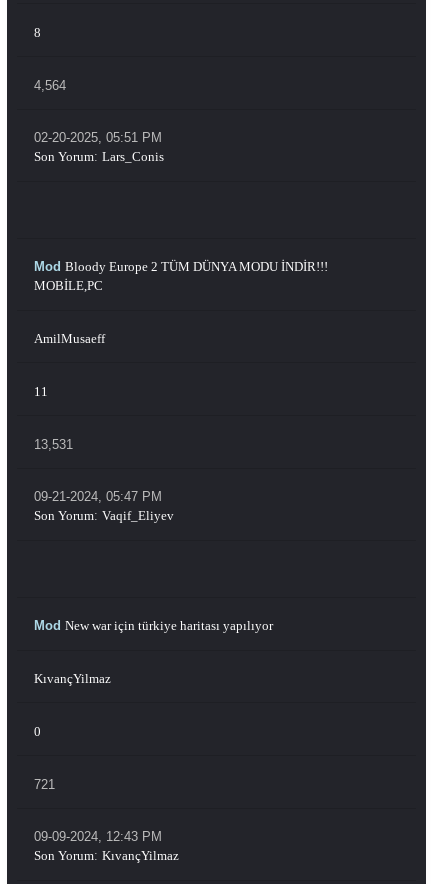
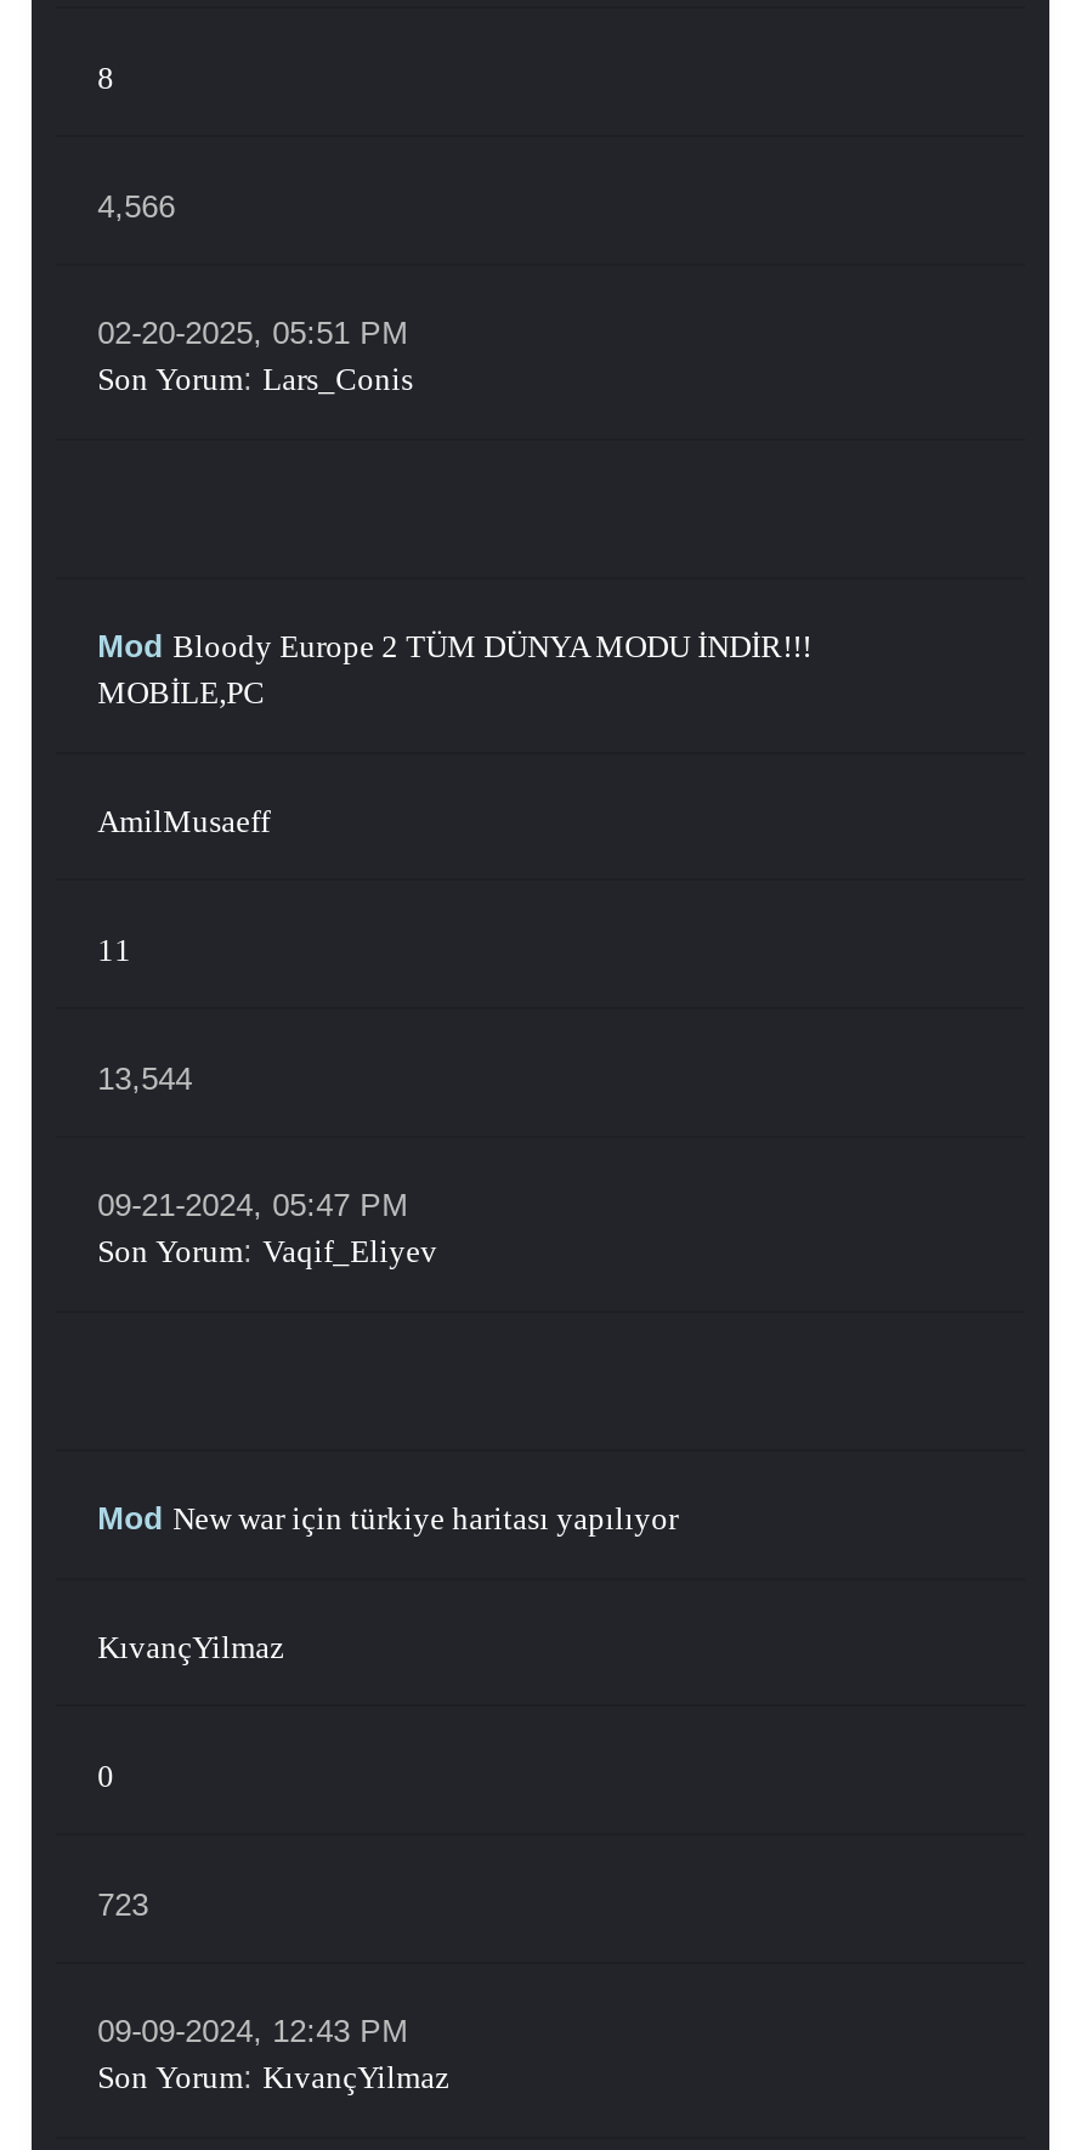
[34,77,66,92] 4,564 -> [97,187,175,224] 4,566
[34,436,73,451] 13,531 -> [97,1059,192,1096] 13,544
[34,776,55,791] 721 -> [97,1885,148,1922] 723

